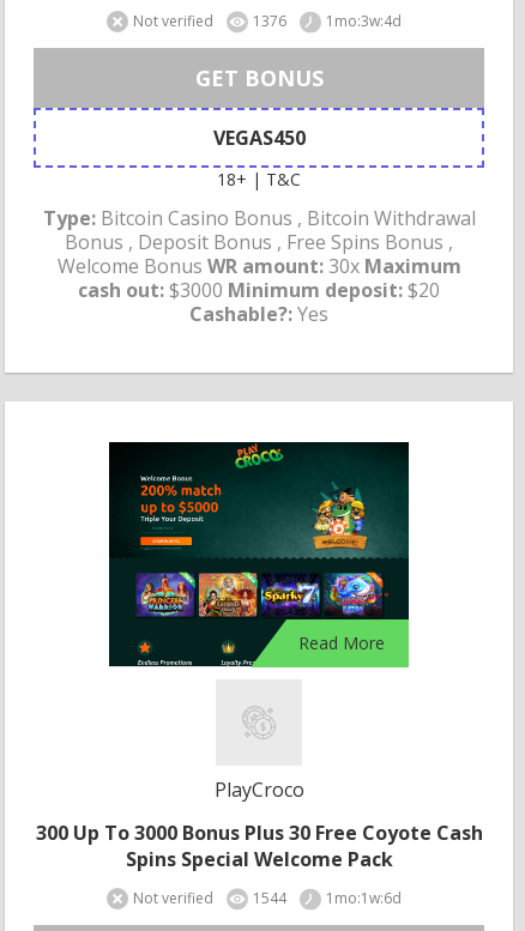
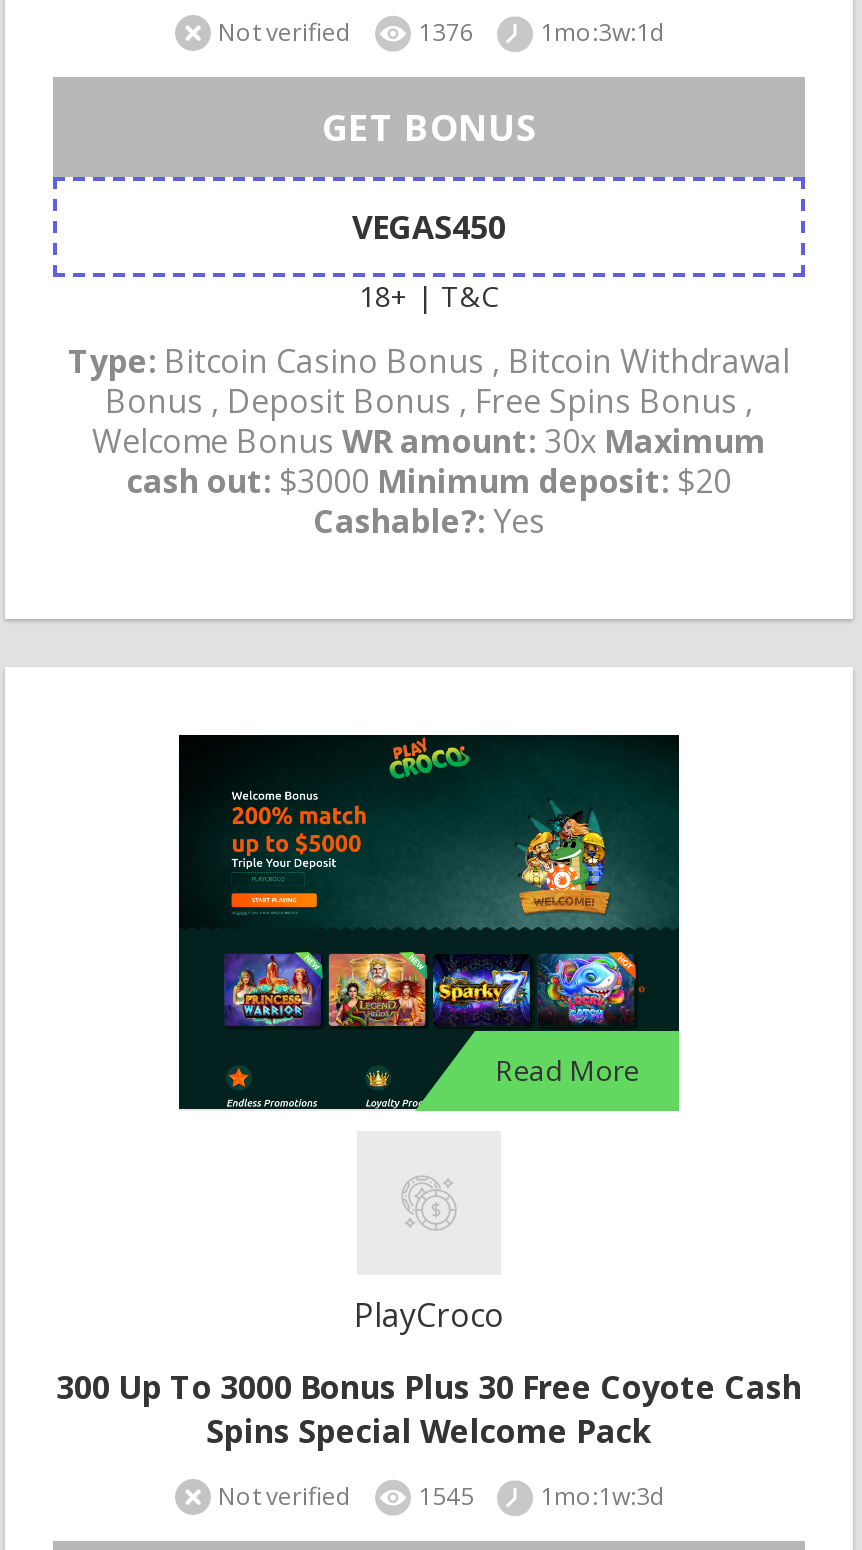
[132,10,401,31] Not verified 1376 1mo:3w:4d -> [218,14,666,48] Not verified 1376 1mo:3w:1d
[252,888,401,908] 1544 | 1mo:1w:6d -> [418,1478,666,1512] 1545 | 1mo:1w:3d

